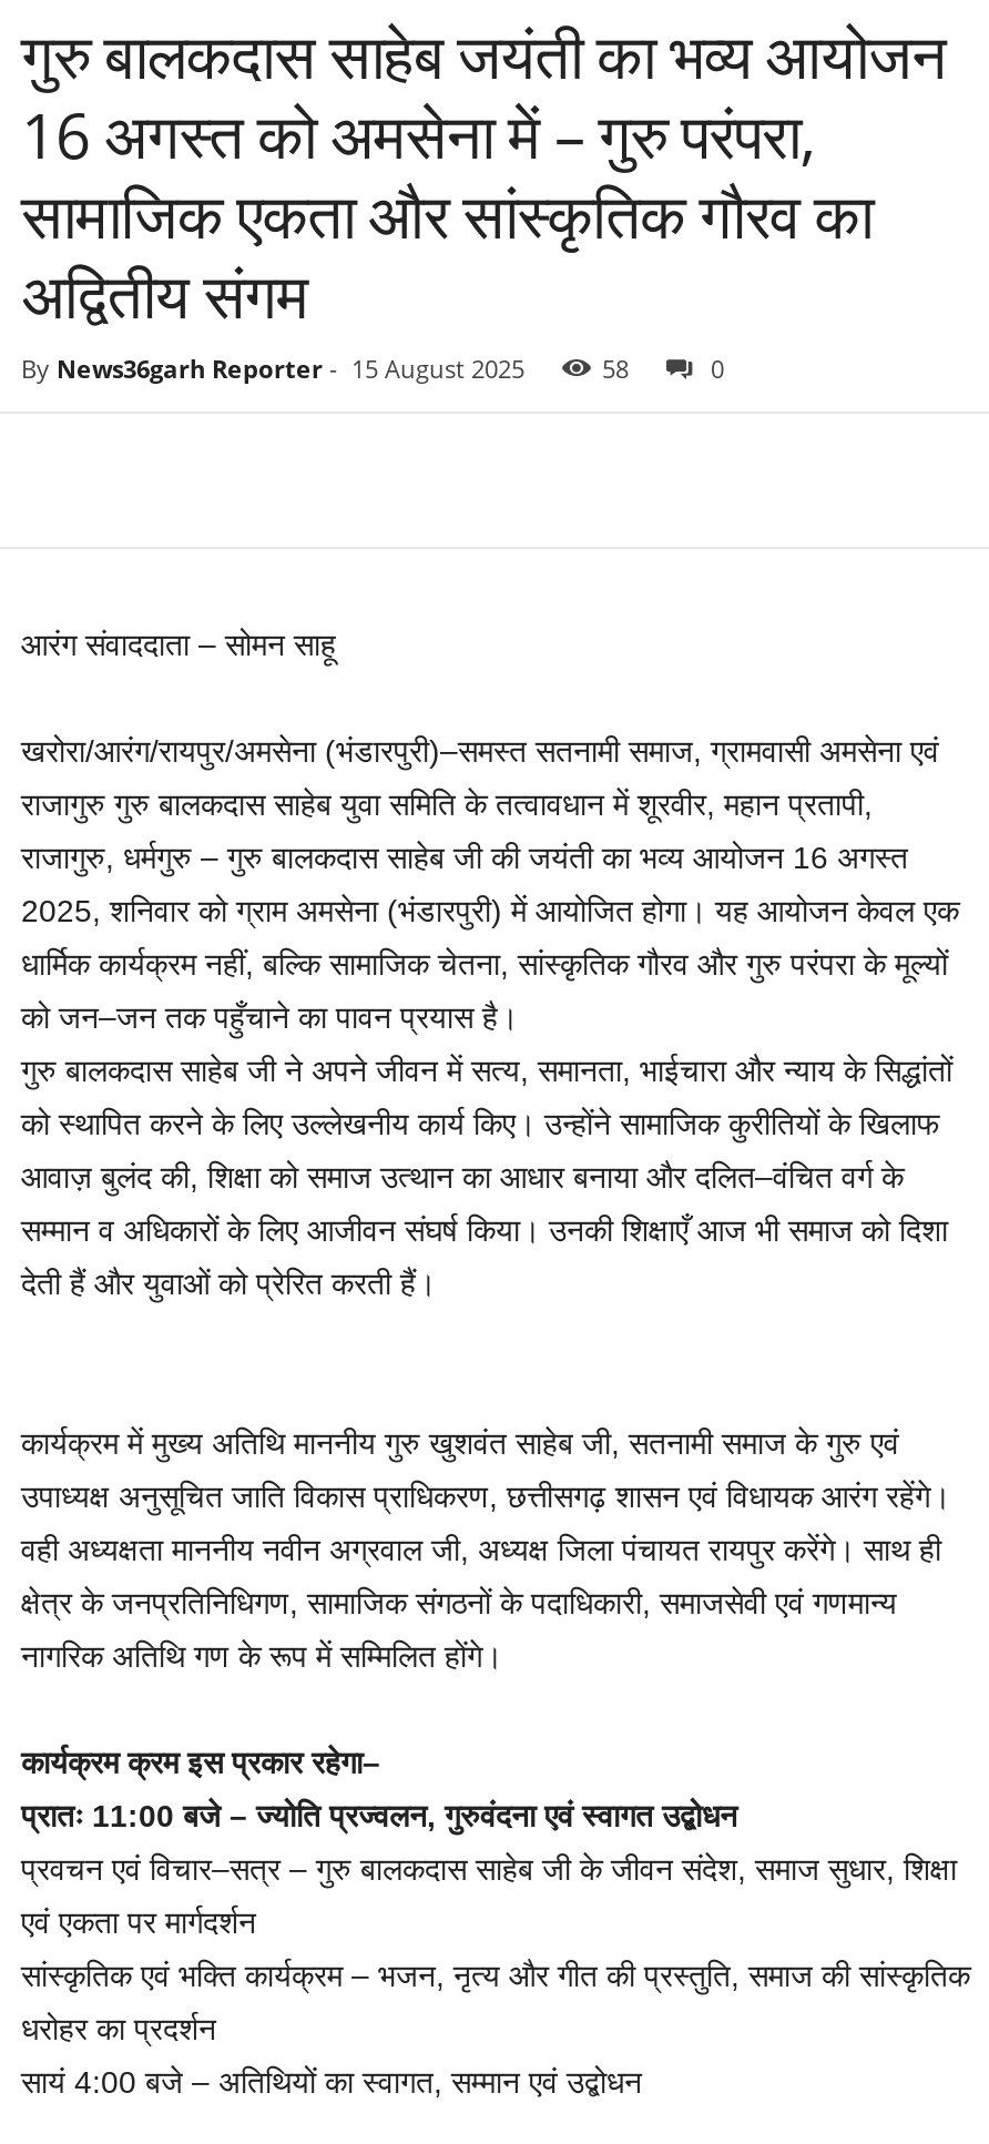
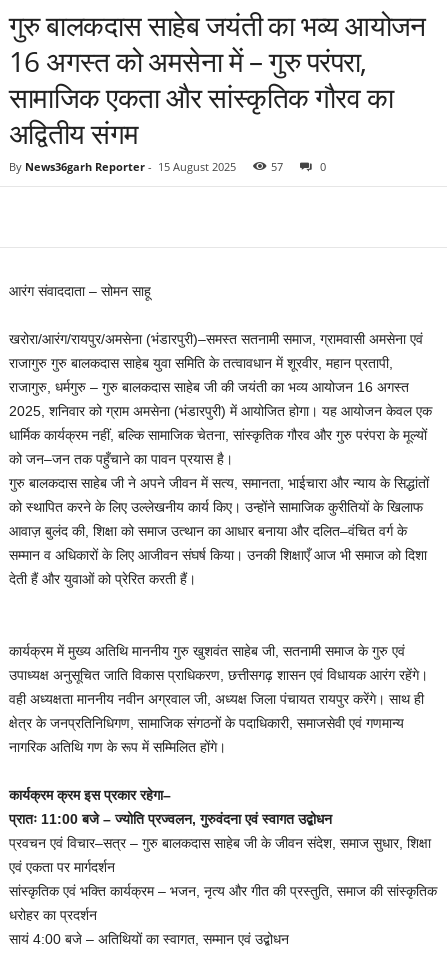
[602,352,629,385] 58 -> [271,159,283,174] 57

